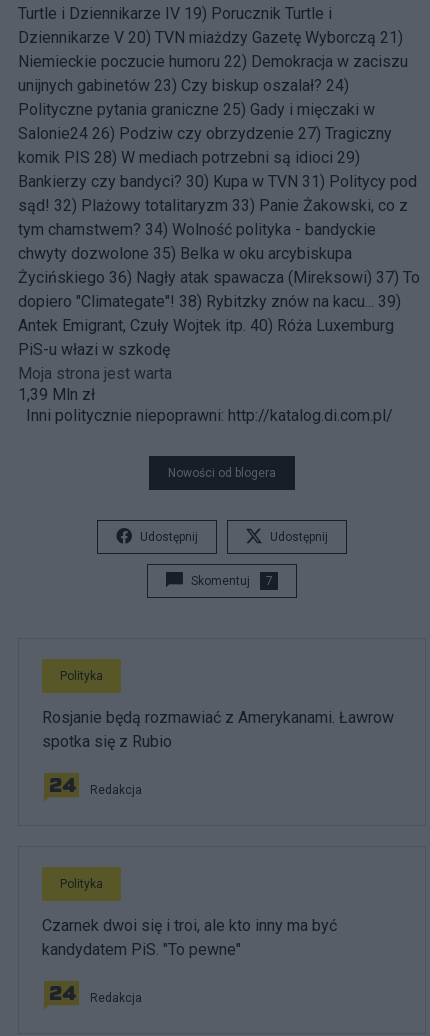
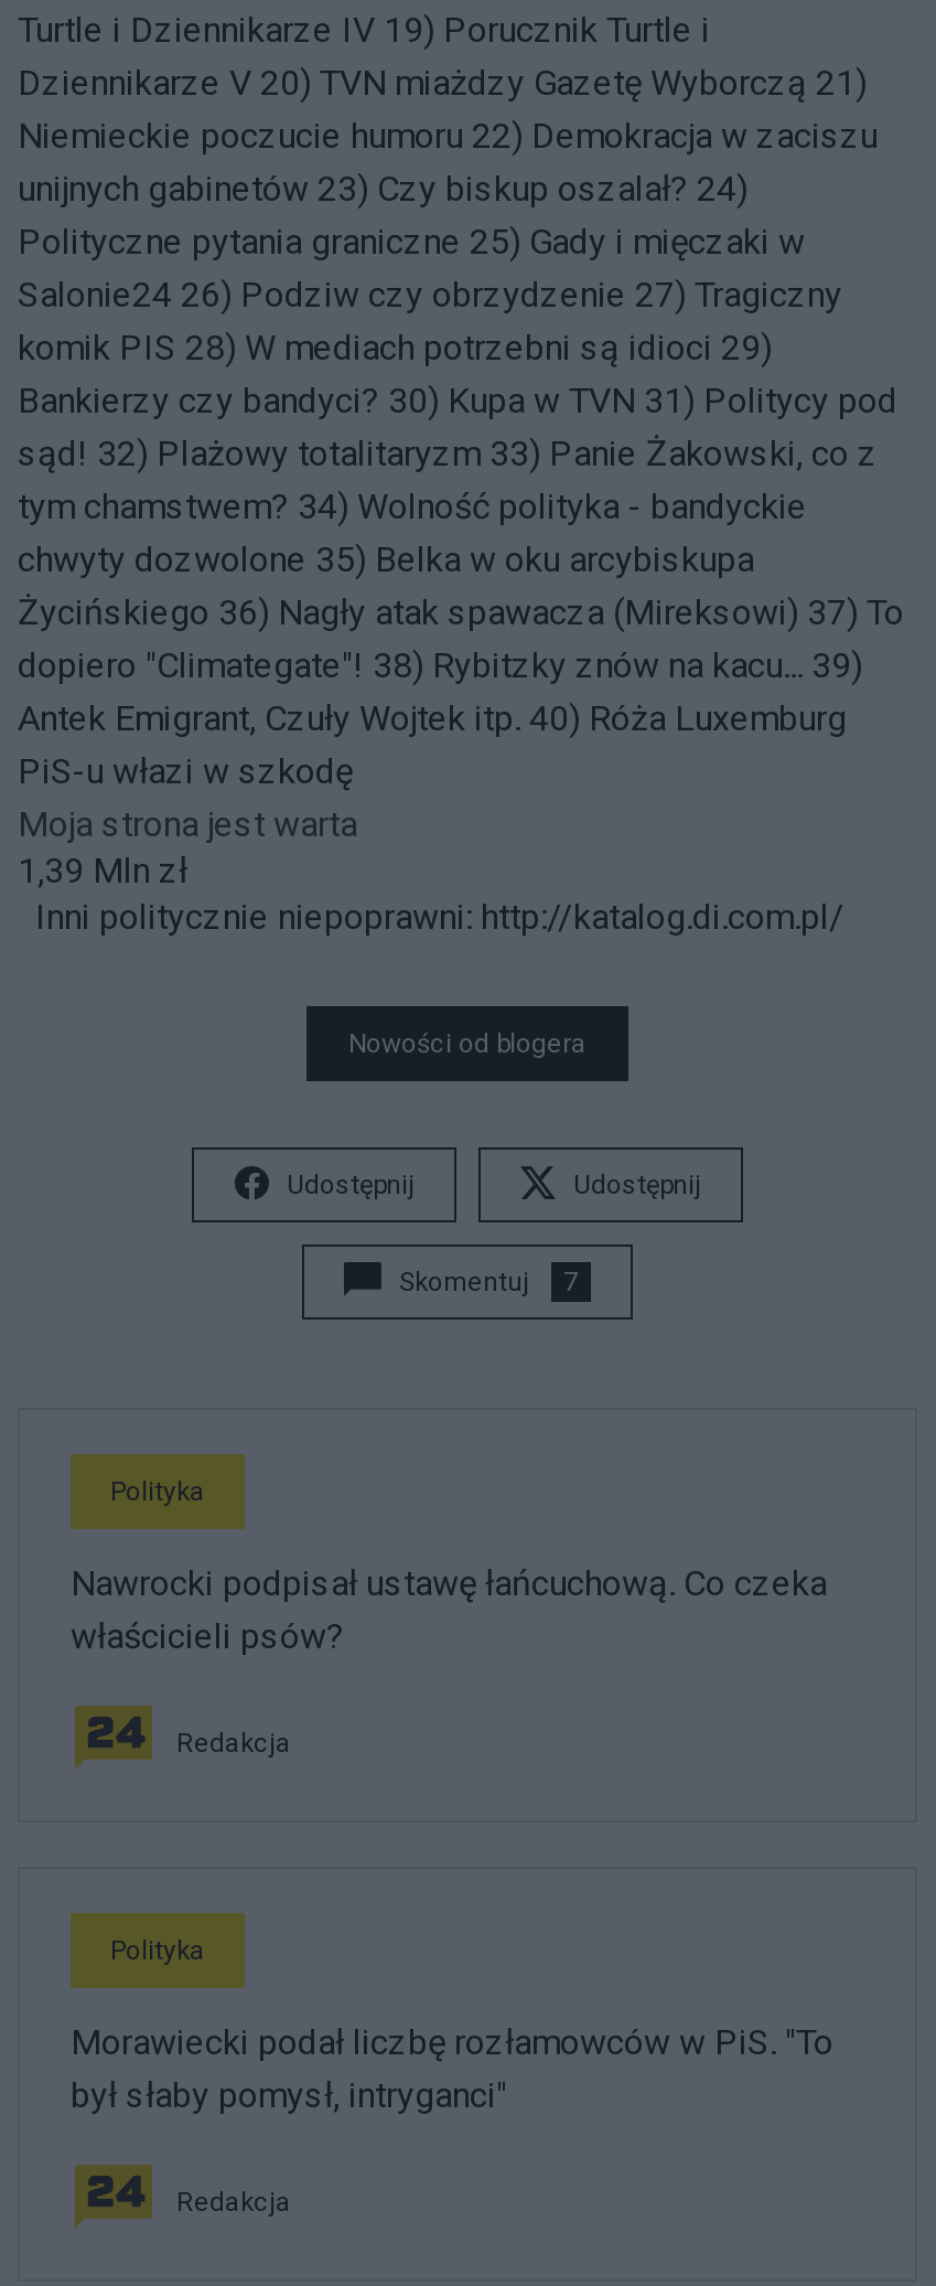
[42,708,394,751] Rosjanie będą rozmawiać z Amerykanami. Ławrow | spotka się z Rubio -> [71,1562,827,1657] Nawrocki podpisał ustawę łańcuchową. Co czeka | właścicieli psów?
[42,916,337,959] Czarnek dwoi się i troi, ale kto inny ma być | kandydatem PiS. "To pewne" -> [71,2021,833,2116] Morawiecki podał liczbę rozłamowców w PiS. "To | był słaby pomysł, intryganci"

